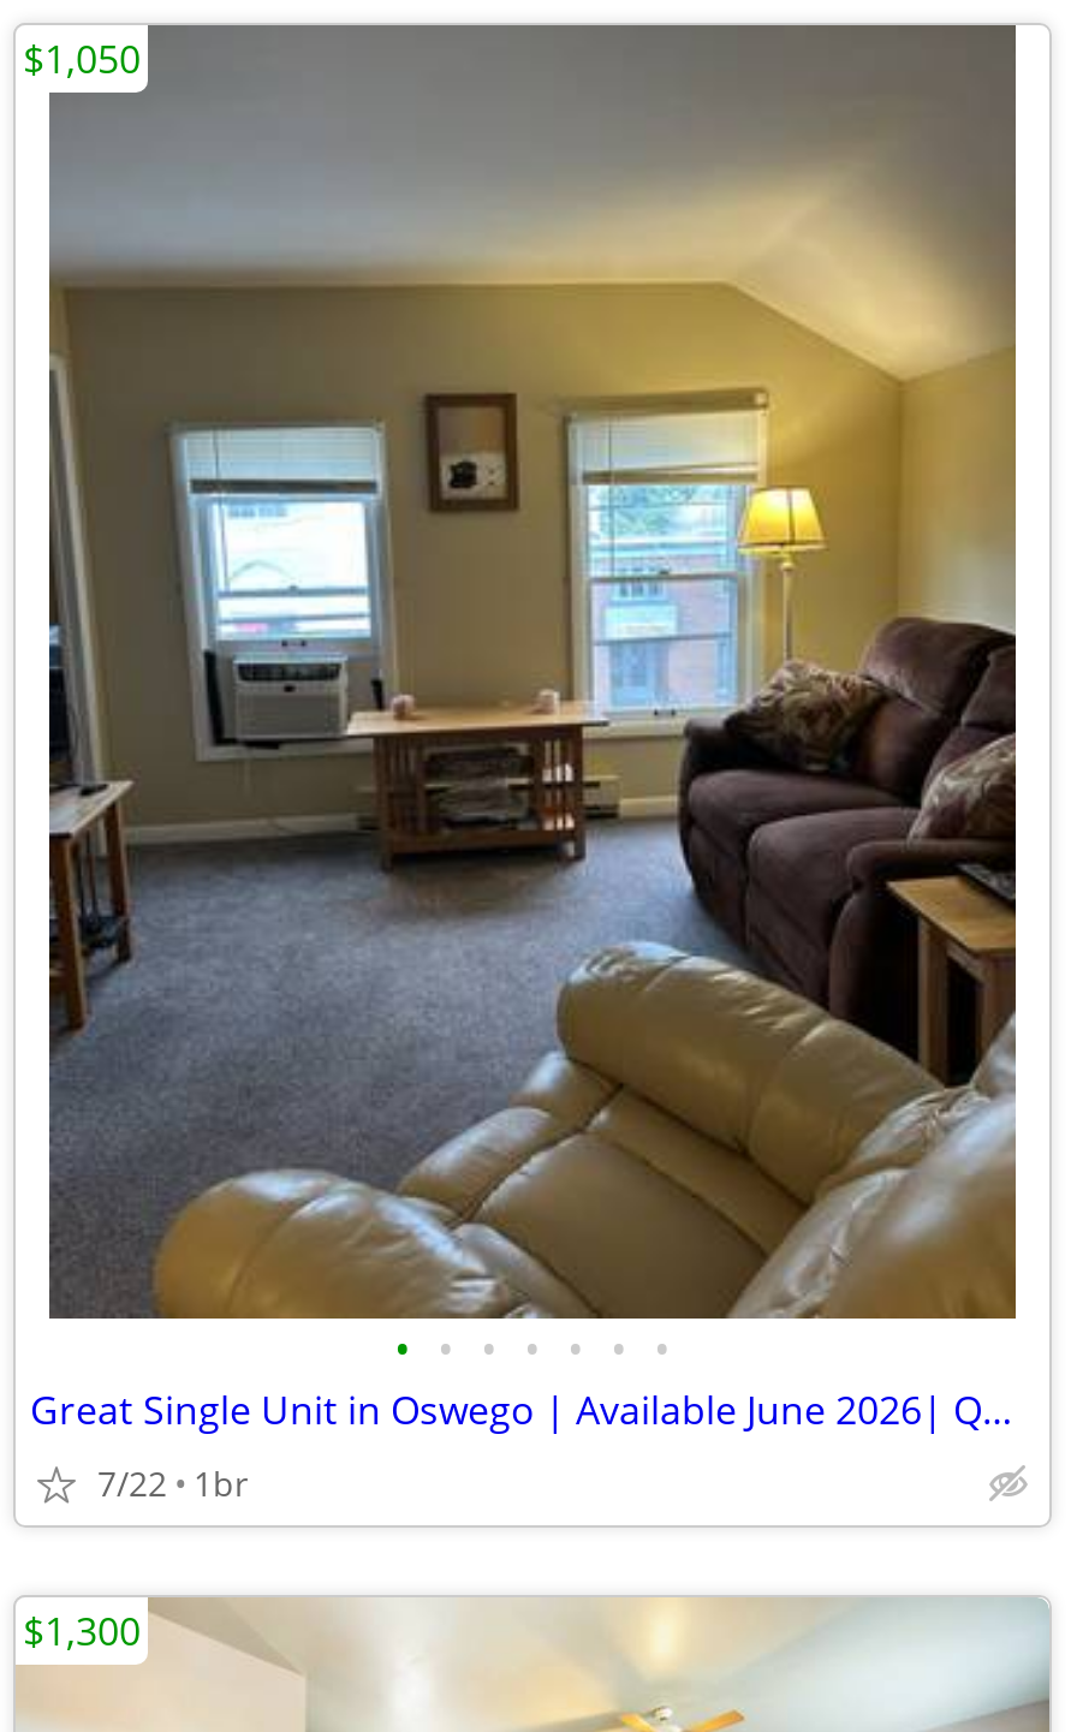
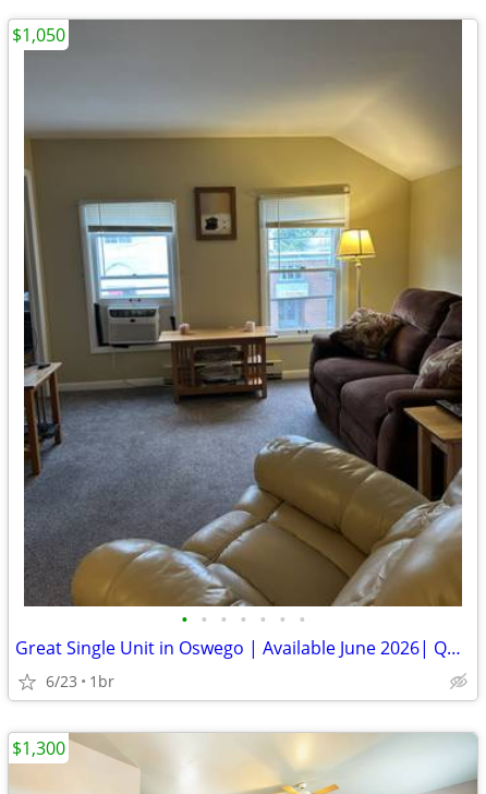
[97,1460,249,1506] 7/22 1br -> [46,671,114,691] 6/23 1br

